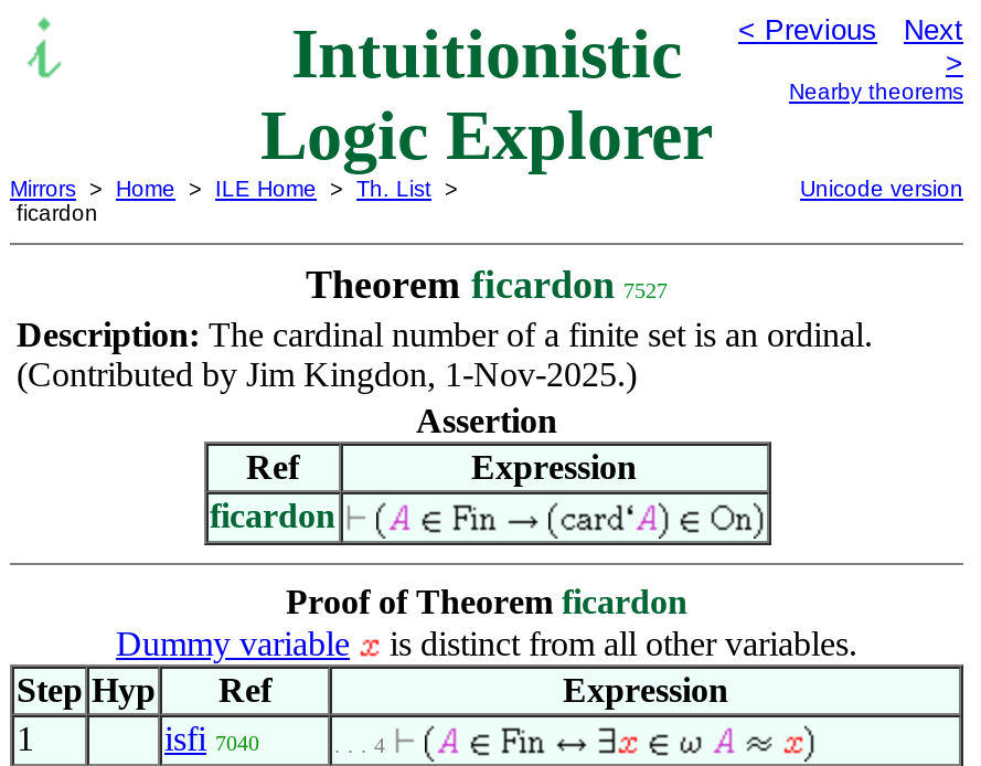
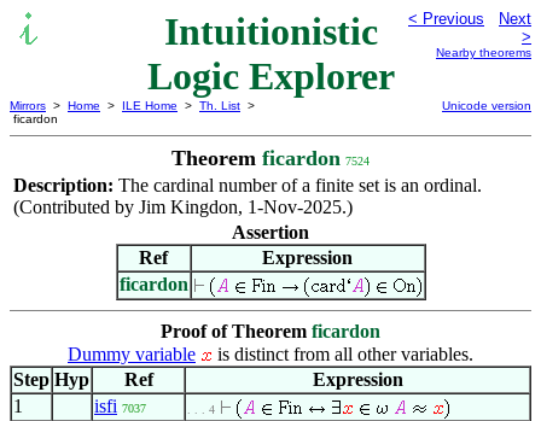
[306,263,668,307] Theorem ficardon 7527 -> [171,146,370,170] Theorem ficardon 7524
[164,720,259,757] isfi 7040 -> [94,396,146,416] isfi 7037

